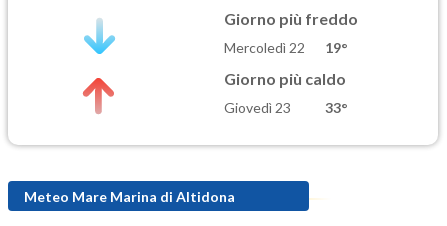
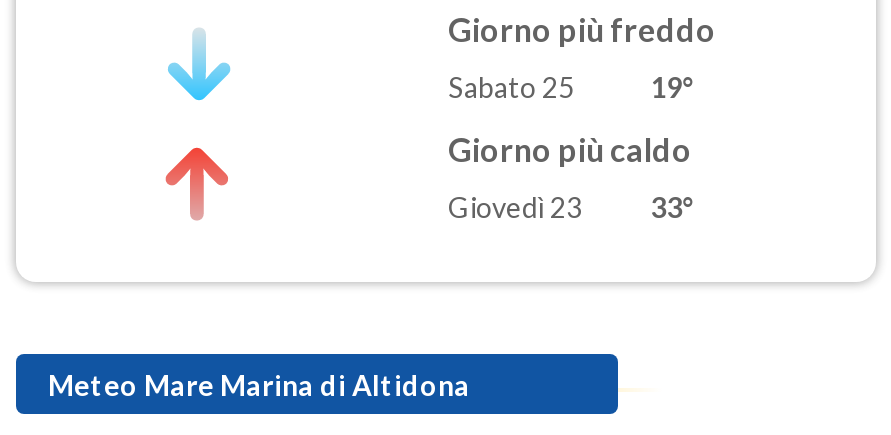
[224,39,305,56] Mercoledì 22 -> [448,70,574,104] Sabato 25

